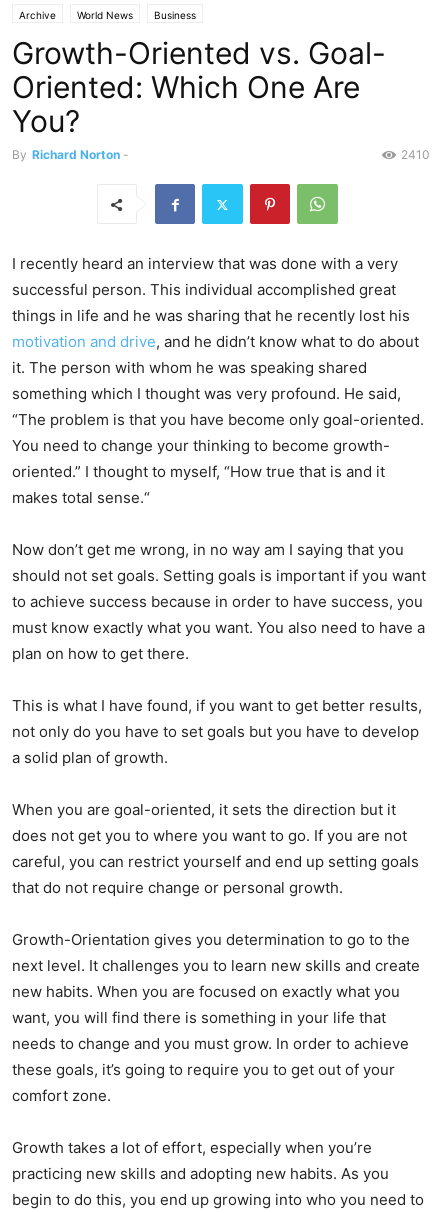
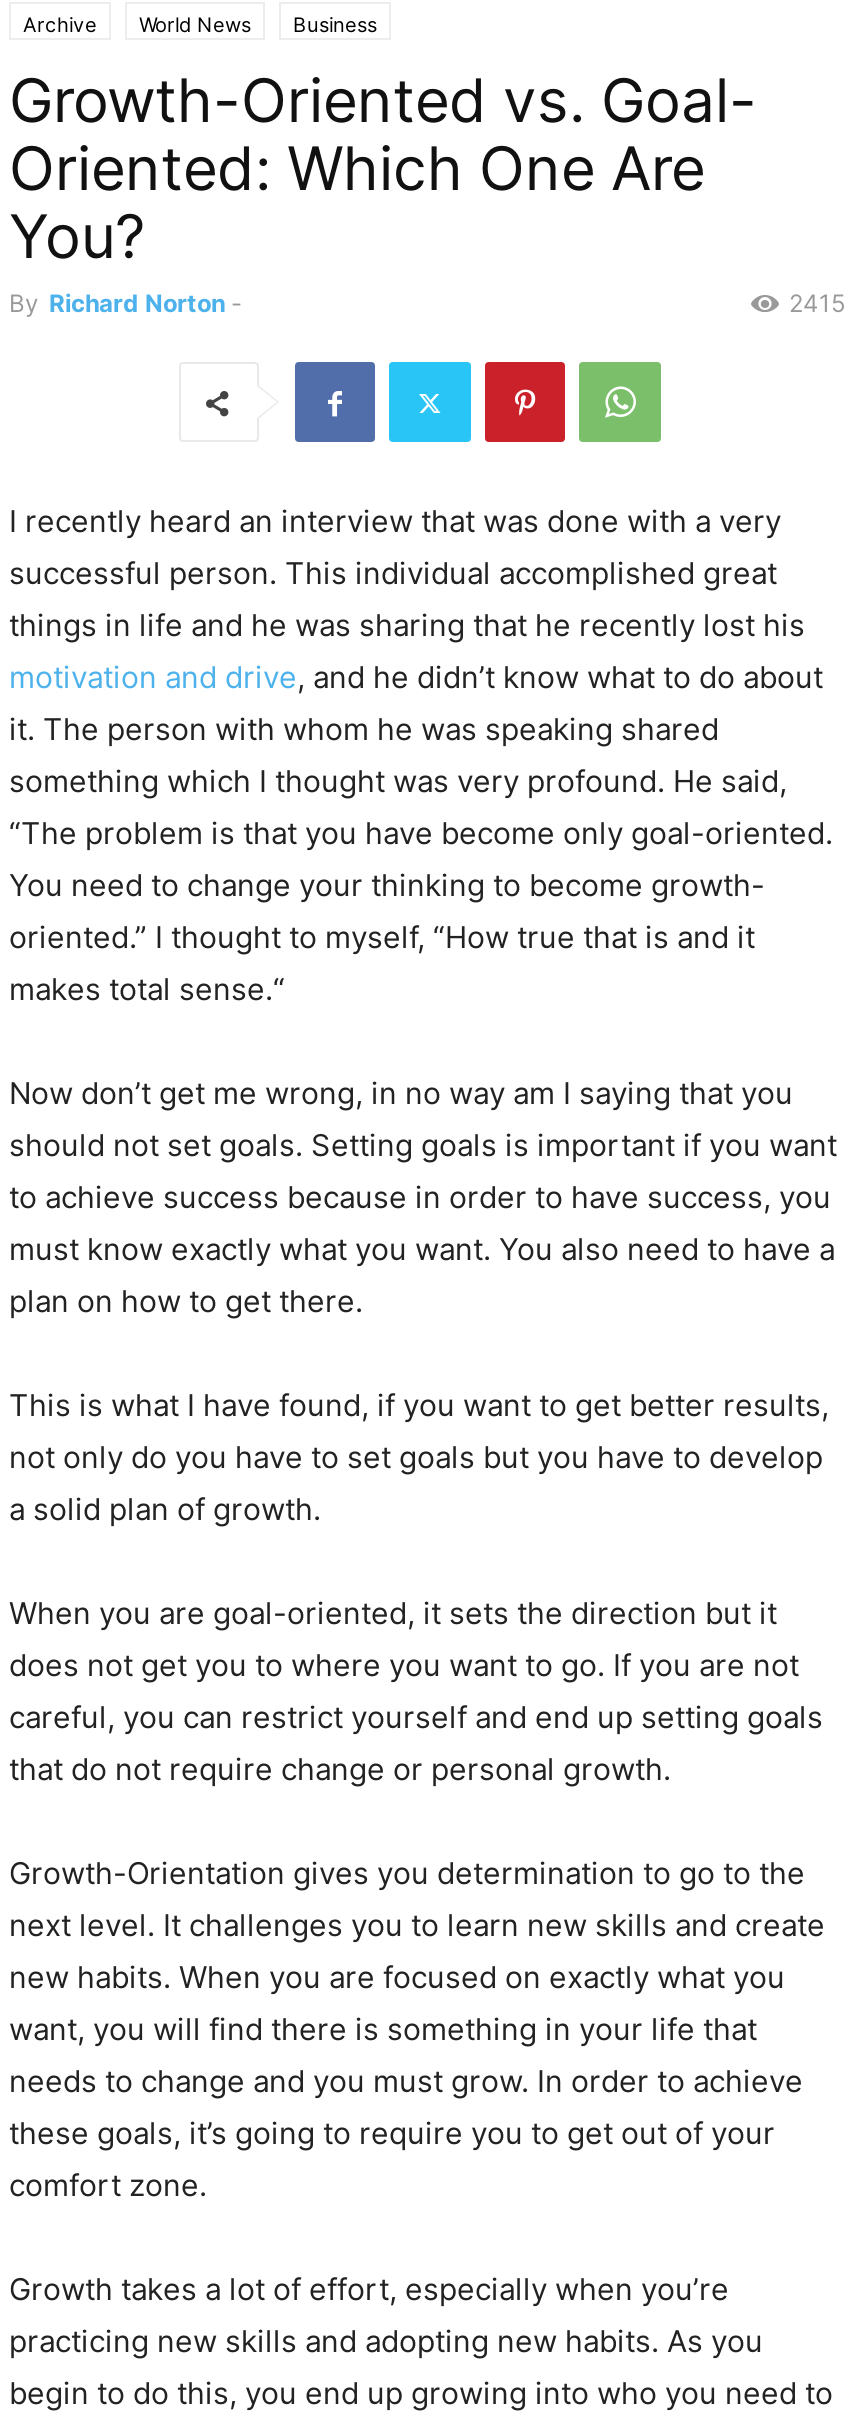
[401,147,430,162] 2410 -> [789,288,845,318] 2415

